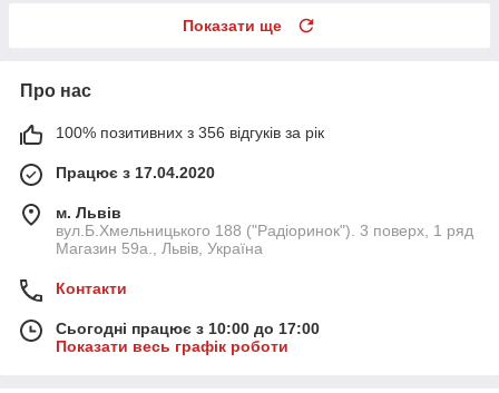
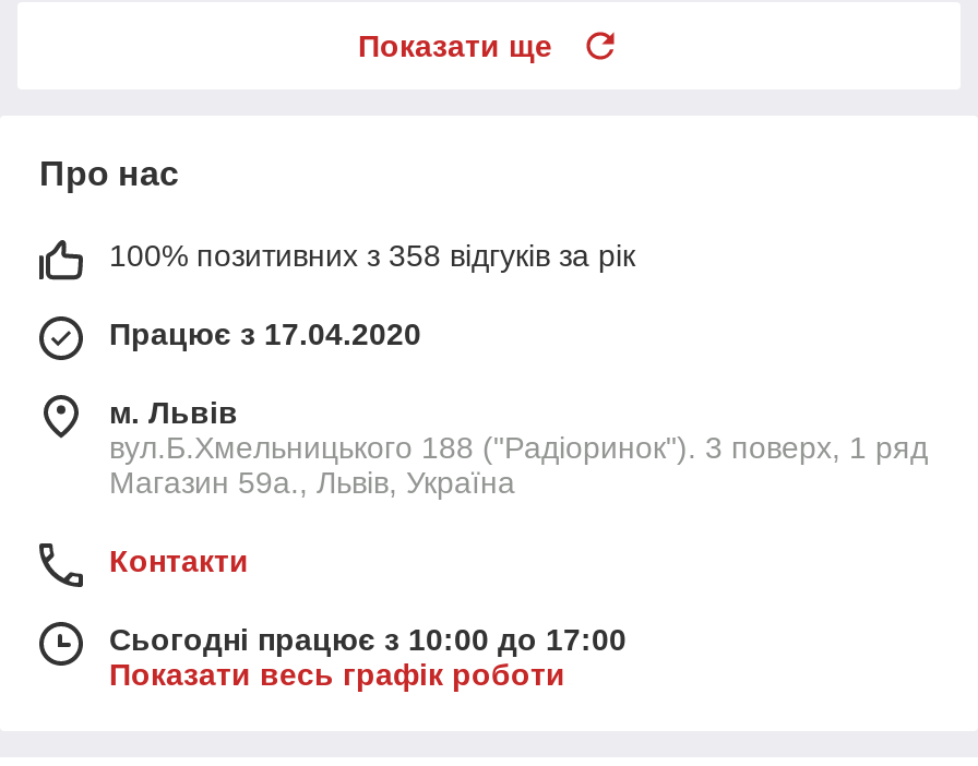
[56,124,324,142] 100% позитивних з 356 відгуків за рік -> [109,239,635,274] 100% позитивних з 358 відгуків за рік

